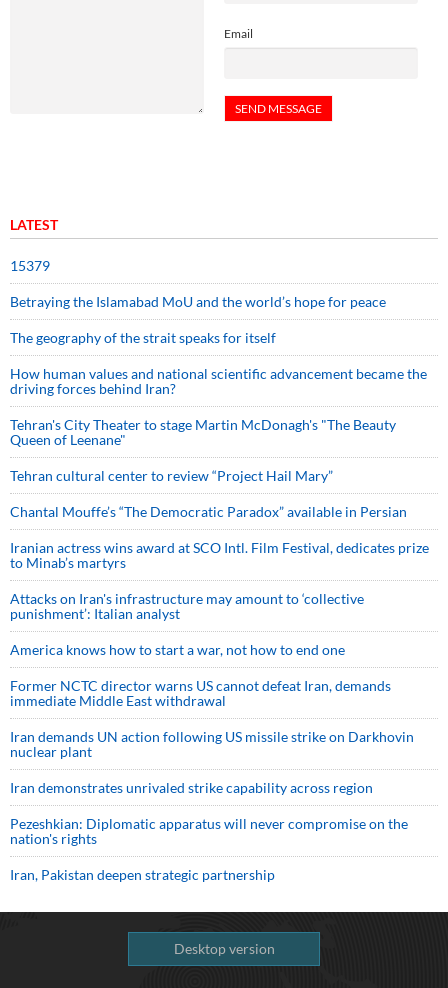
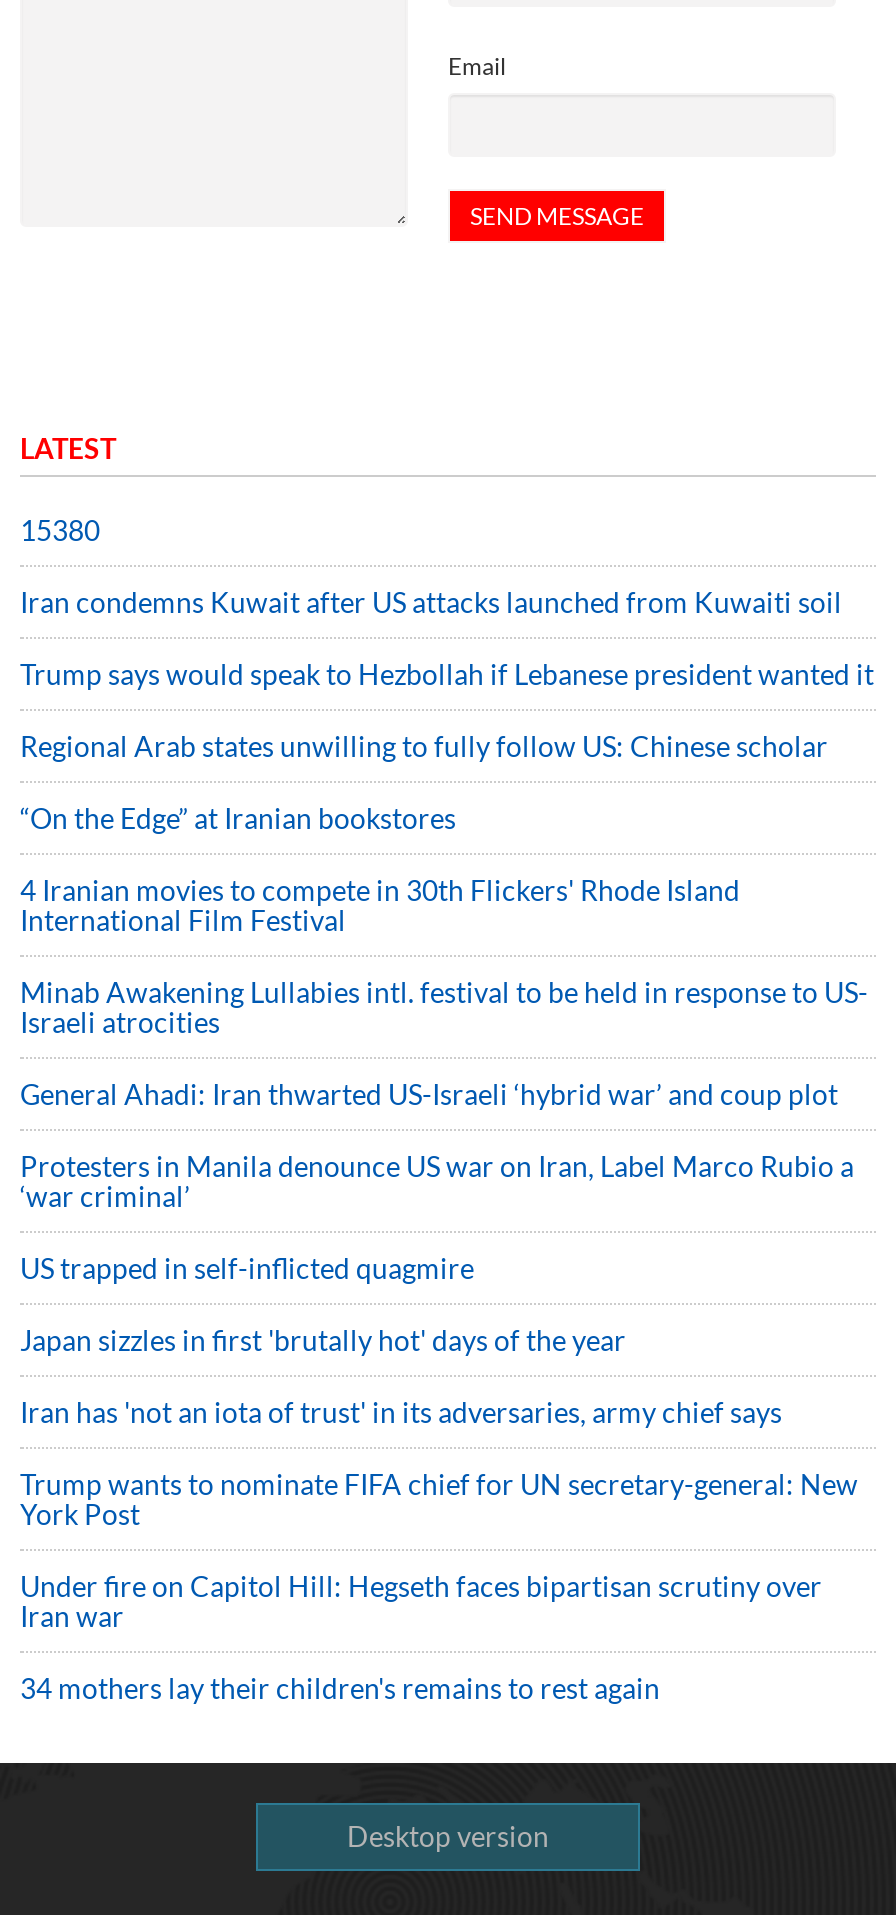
[10,257,50,274] 15379 -> [20,513,100,547] 15380
[10,293,386,310] Betraying the Islamabad MoU and the world’s hope for peace -> [20,585,842,619] Iran condemns Kuwait after US attacks launched from Kuwaiti soil
[10,329,276,346] The geography of the strait speaks for itself -> [20,657,874,691] Trump says would speak to Hezbollah if Lebanese president wanted it
[10,365,427,397] How human values and national scientific advancement became the | driving forces behind Iran? -> [20,729,828,763] Regional Arab states unwilling to fully follow US: Chinese scholar
[10,416,396,448] Tehran's City Theater to stage Martin McDonagh's "The Beauty | Queen of Leenane" -> [20,801,456,835] “On the Edge” at Iranian bookstores
[10,467,333,484] Tehran cultural center to review “Project Hail Mary” -> [20,873,740,937] 4 Iranian movies to compete in 30th Flickers' Rhode Island | International Film Festival
[10,503,407,520] Chantal Mouffe’s “The Democratic Paradox” available in Persian -> [20,975,868,1039] Minab Awakening Lullabies intl. festival to be held in response to US- | Israeli atrocities
[10,539,429,571] Iranian actress wins award at SCO Intl. Film Festival, dedicates prize | to Minab’s martyrs -> [20,1077,838,1111] General Ahadi: Iran thwarted US-Israeli ‘hybrid war’ and coup plot
[10,590,364,622] Attacks on Iran's infrastructure may amount to ‘collective | punishment’: Italian analyst -> [20,1149,854,1213] Protesters in Manila denounce US war on Iran, Label Marco Rubio a | ‘war criminal’
[10,641,345,658] America knows how to start a war, not how to end one -> [20,1251,480,1285] US trapped in self-inflicted quagmire
[10,677,391,709] Former NCTC director warns US cannot defeat Iran, demands | immediate Middle East withdrawal -> [20,1323,626,1357] Japan sizzles in first 'brutally hot' days of the year
[10,728,414,760] Iran demands UN action following US missile strike on Darkhovin | nuclear plant -> [20,1395,788,1429] Iran has 'not an iota of trust' in its adversaries, army chief says
[10,779,373,796] Iran demonstrates unrivaled strike capability across region -> [20,1467,858,1531] Trump wants to nominate FIFA chief for UN secretary-general: New | York Post
[10,815,408,847] Pezeshkian: Diplomatic apparatus will never compromise on the | nation's rights -> [20,1569,822,1633] Under fire on Capitol Hill: Hegseth faces bipartisan scrutiny over | Iran war
[10,866,275,883] Iran, Pakistan deepen strategic partnership -> [20,1671,660,1705] 34 mothers lay their children's remains to rest again

